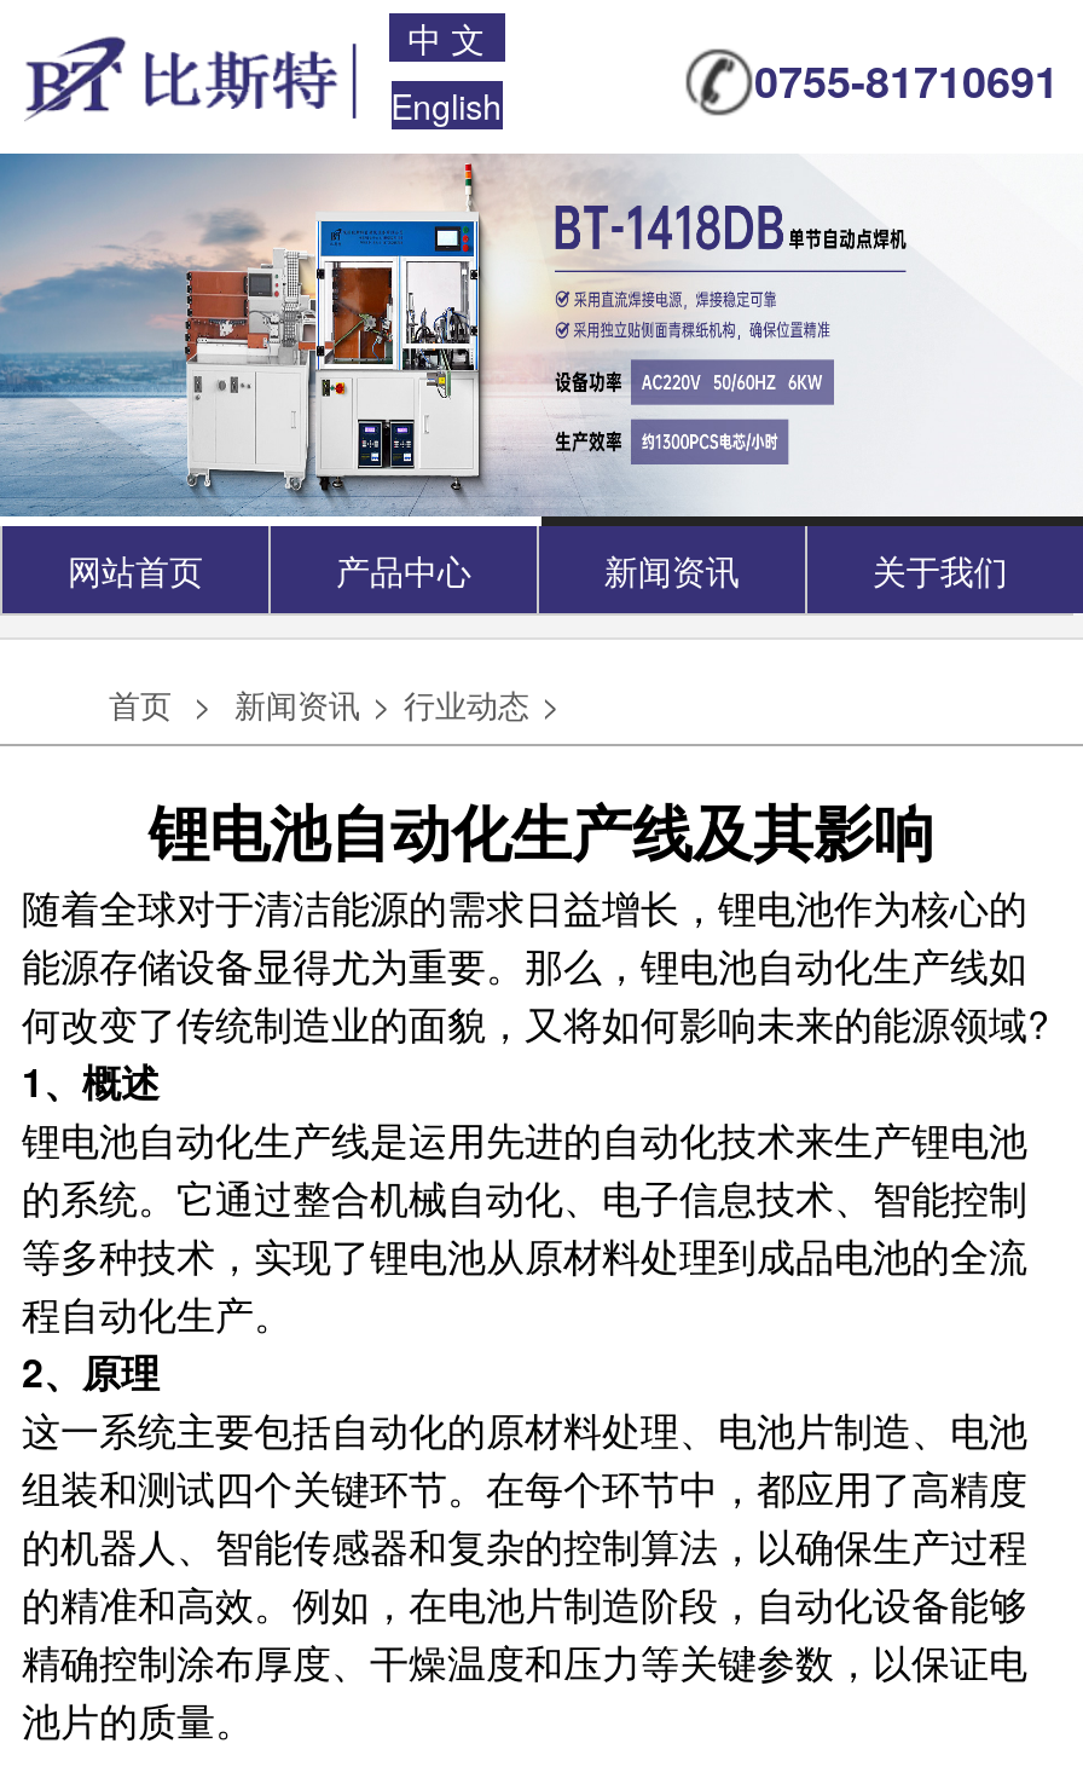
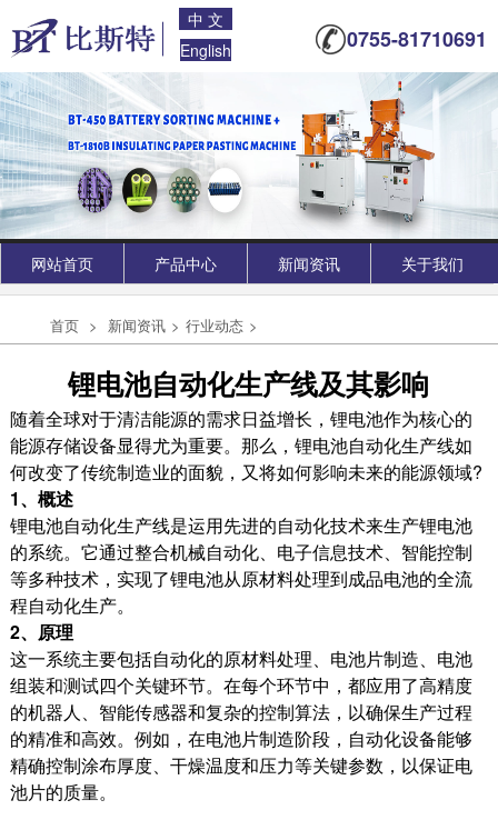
[7,151,1076,529] [image] -> [3,72,495,244] [image]

